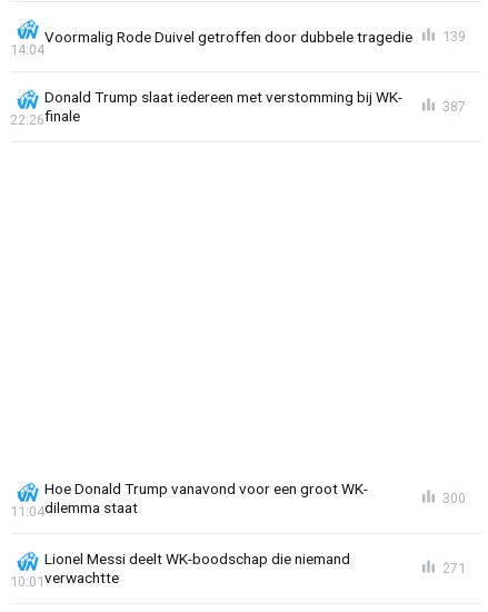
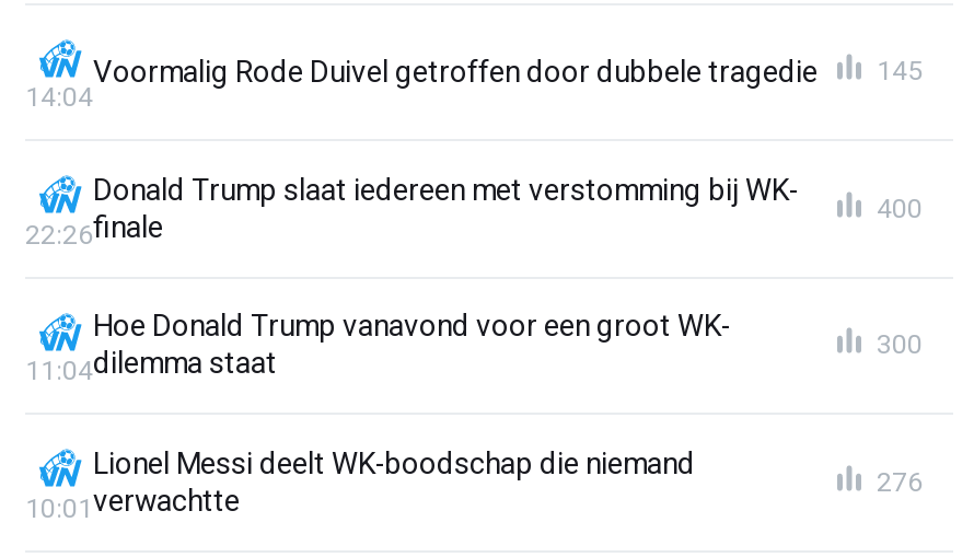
[44,27,466,45] Voormalig Rode Duivel getroffen door dubbele tragedie 139 -> [93,53,923,88] Voormalig Rode Duivel getroffen door dubbele tragedie 145
[439,98,466,114] 387 -> [870,191,923,224] 400
[439,560,466,576] 271 -> [870,465,923,498] 276

